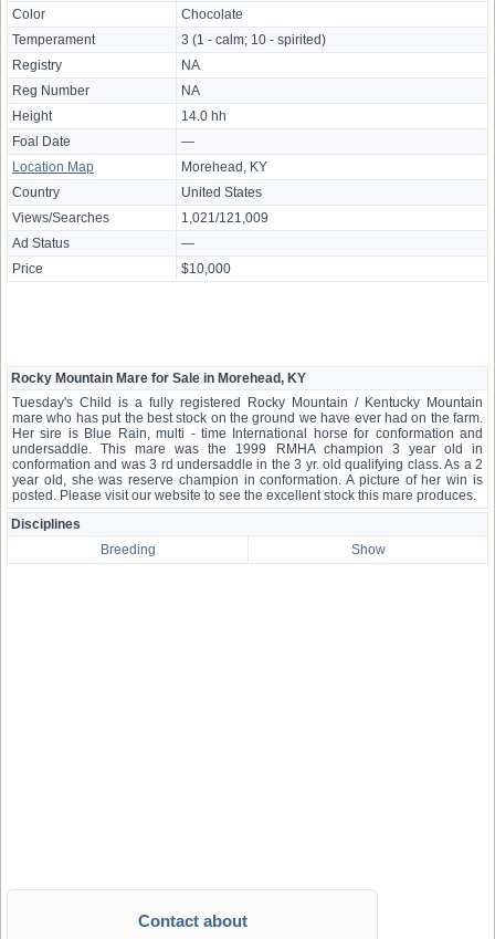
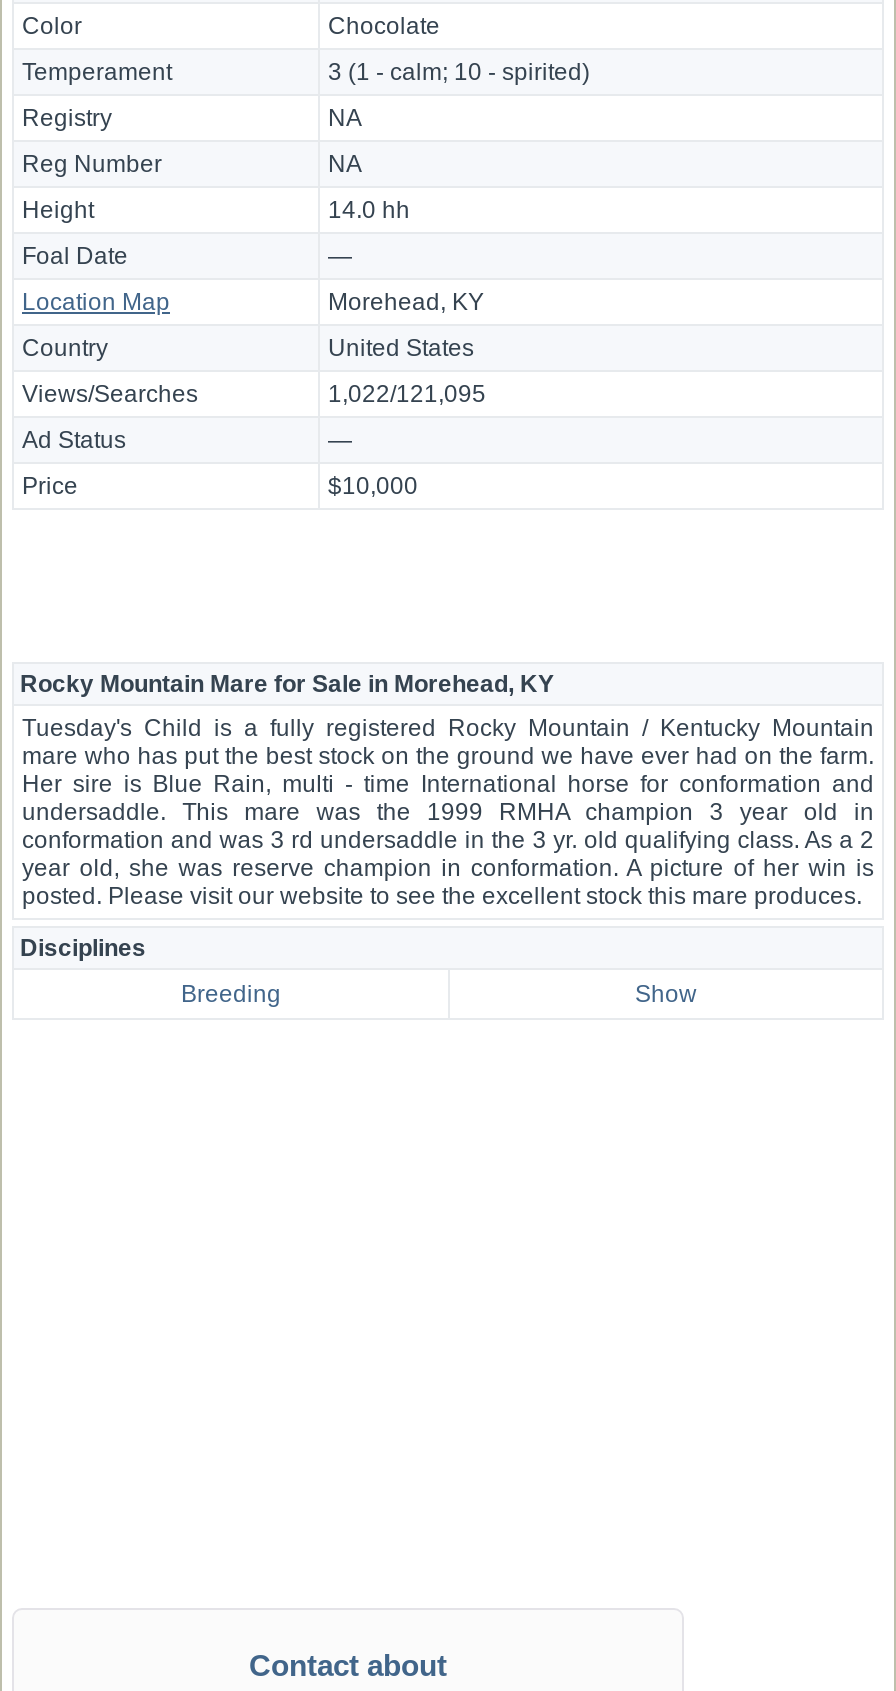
[181,210,268,226] 1,021/121,009 -> [328,380,486,408] 1,022/121,095

